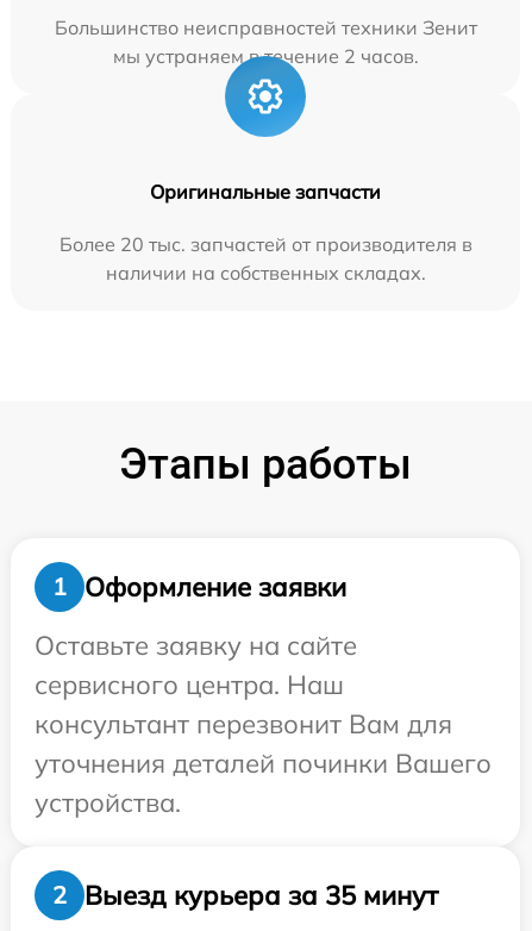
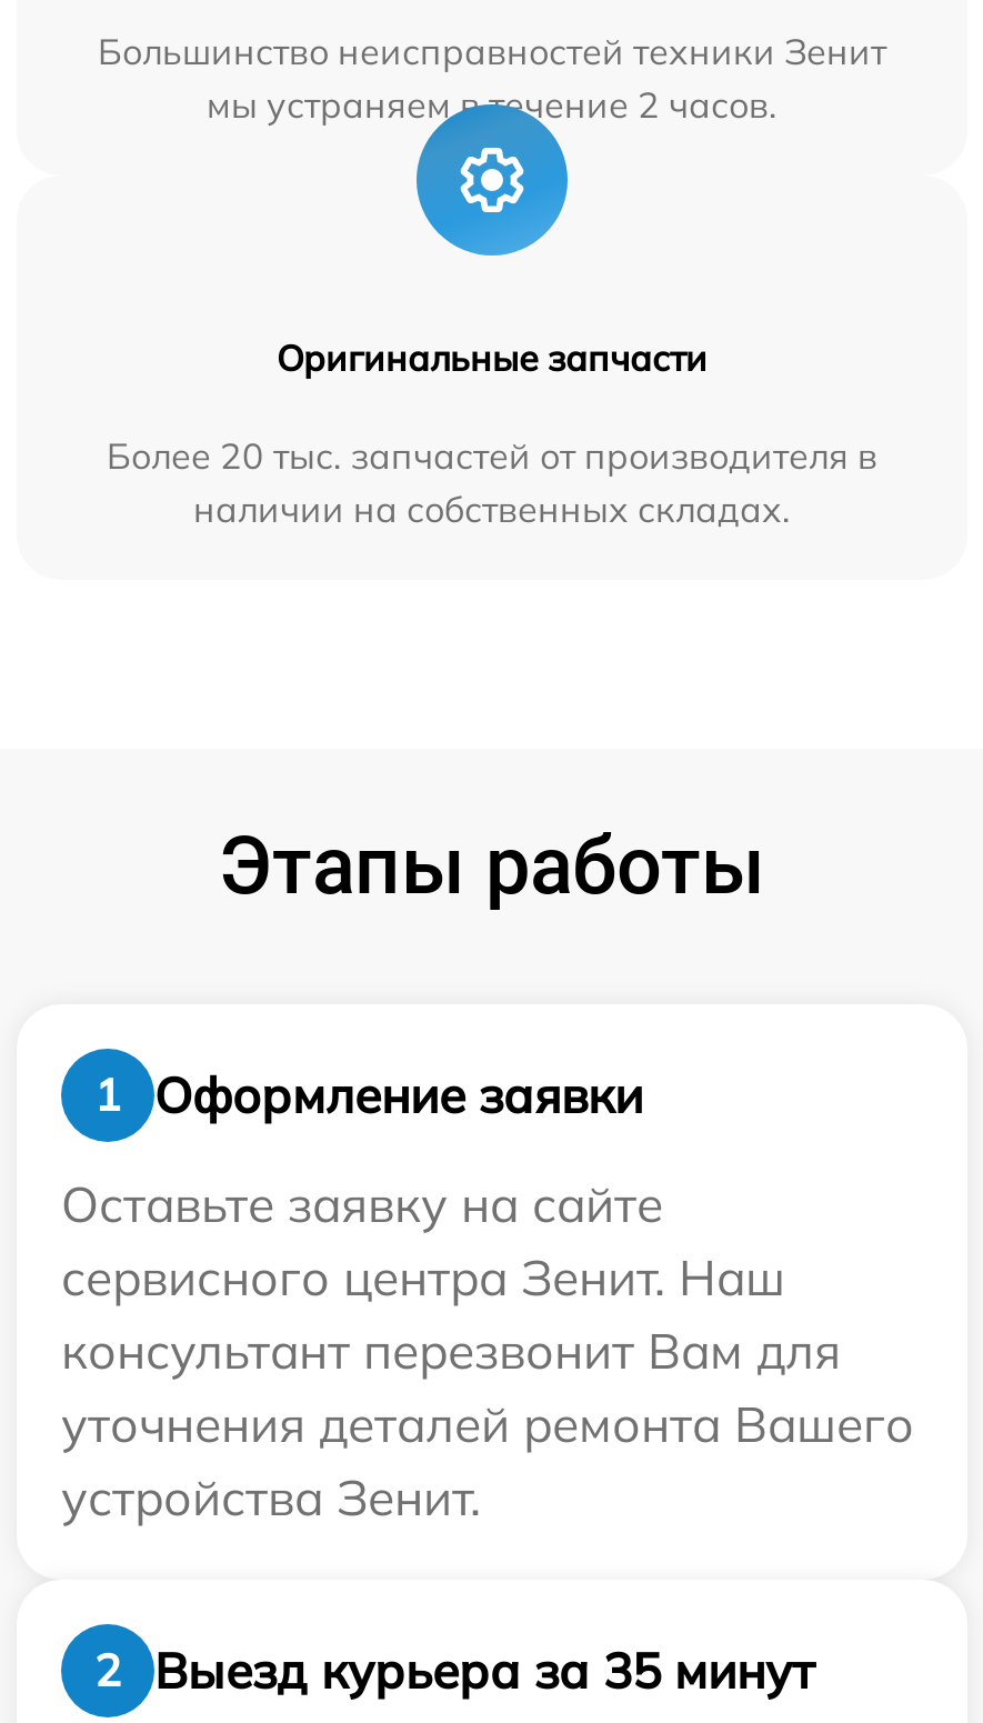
[35,668,344,701] сервисного центра. Наш -> [61,1246,785,1309] сервисного центра Зенит. Наш
[35,746,492,819] уточнения деталей починки Вашего | устройства. -> [61,1393,914,1529] уточнения деталей ремонта Вашего | устройства Зенит.

